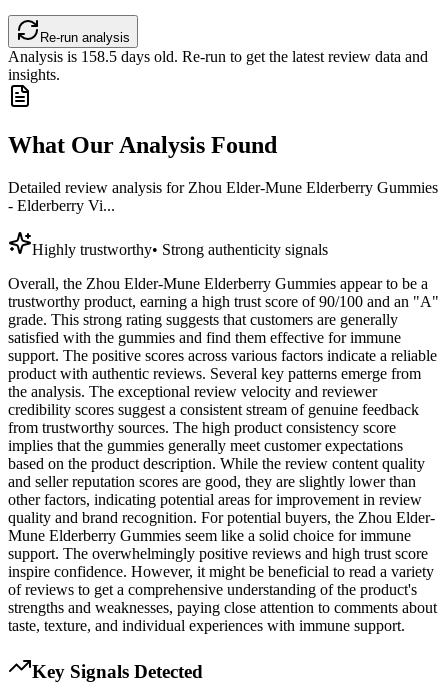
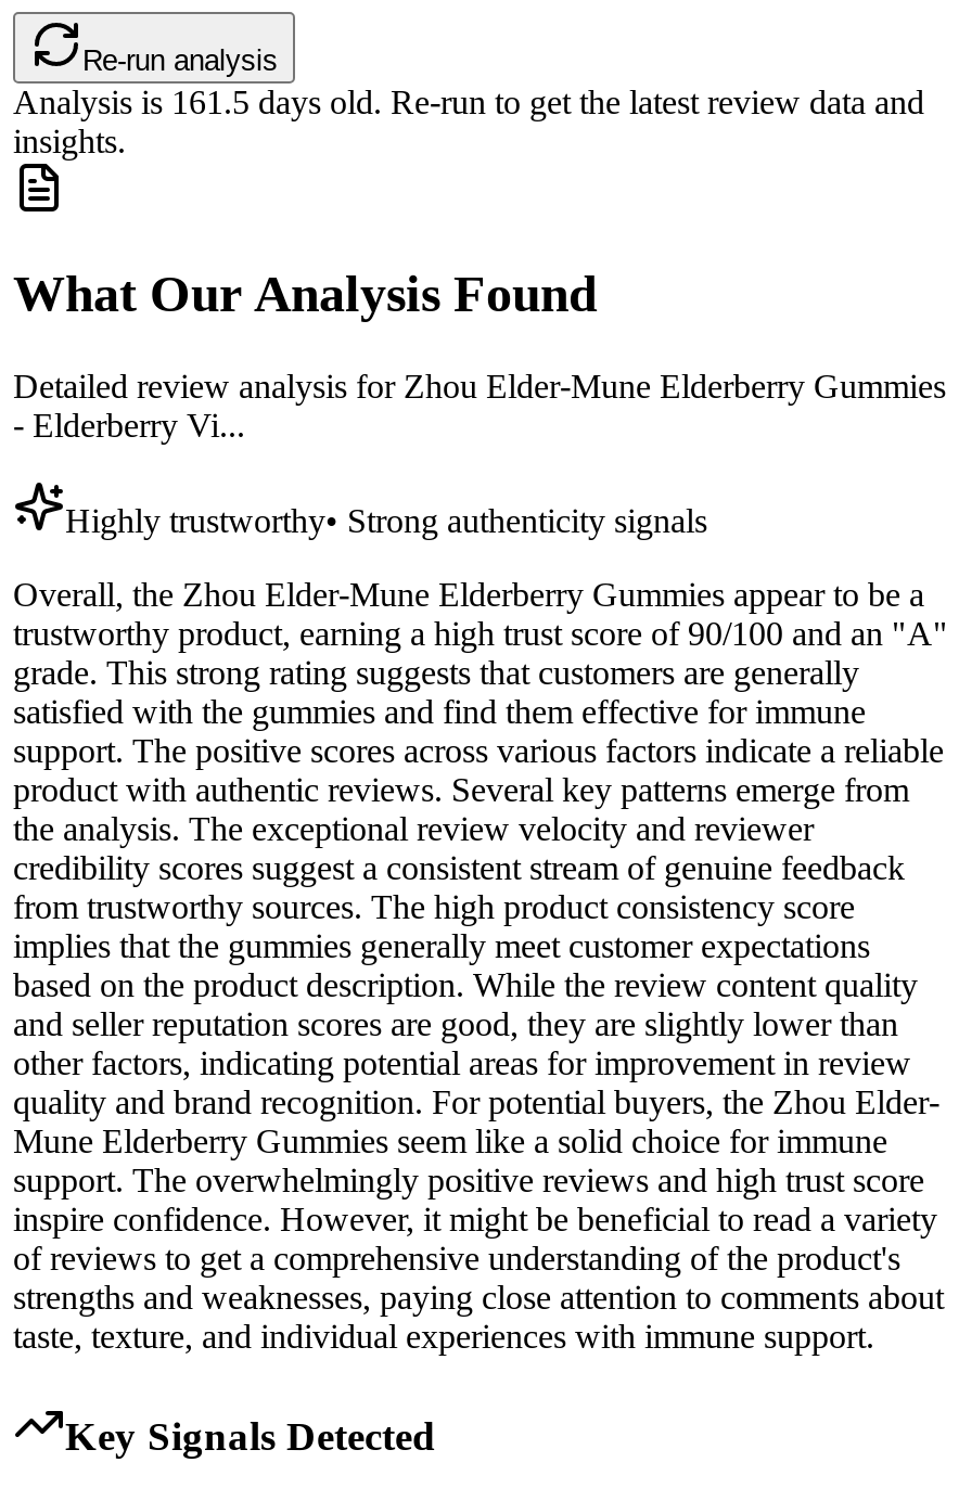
[8,48,428,65] Analysis is158.5days old. Re-run to get the latest review data and -> [13,84,924,121] Analysis is161.5days old. Re-run to get the latest review data and

